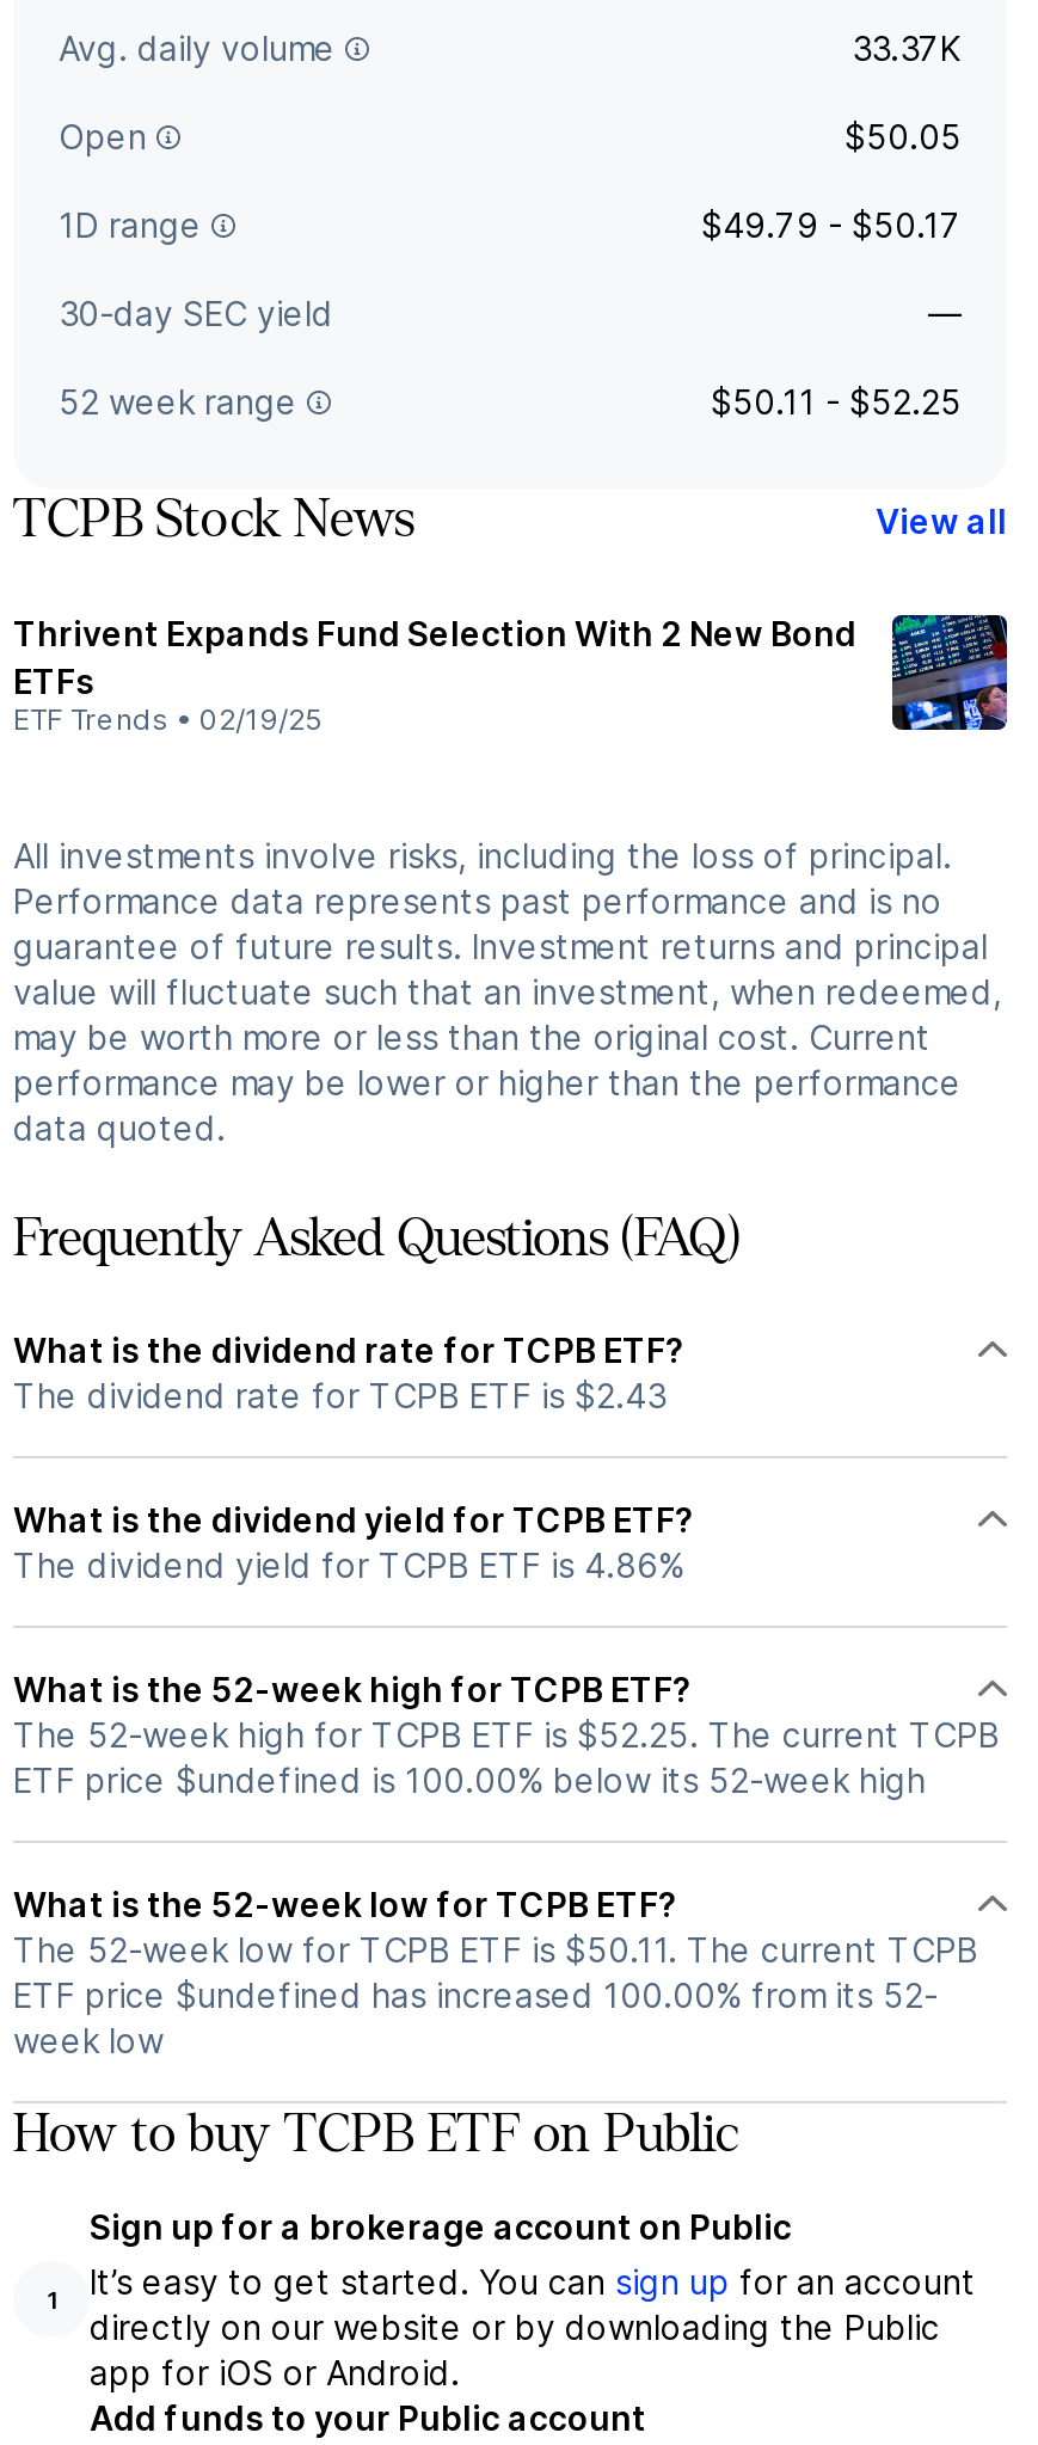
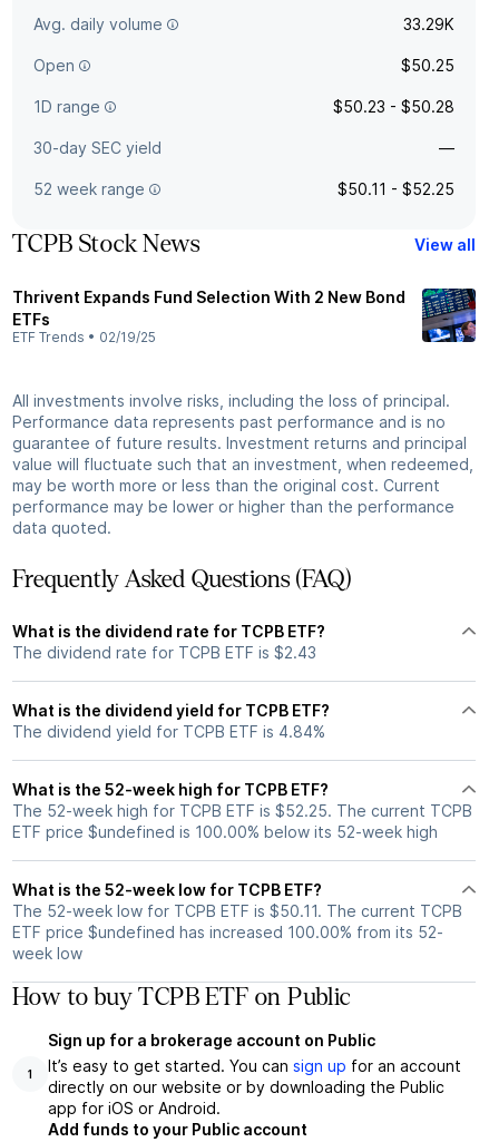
[852,27,962,68] 33.37K -> [403,14,454,33] 33.29K
[844,116,962,156] $50.05 -> [401,56,454,75] $50.25
[701,204,962,245] $49.79 - $50.17 -> [333,97,454,116] $50.23 - $50.28
[13,1544,684,1585] The dividend yield for TCPB ETF is 4.86% -> [12,722,325,741] The dividend yield for TCPB ETF is 4.84%

